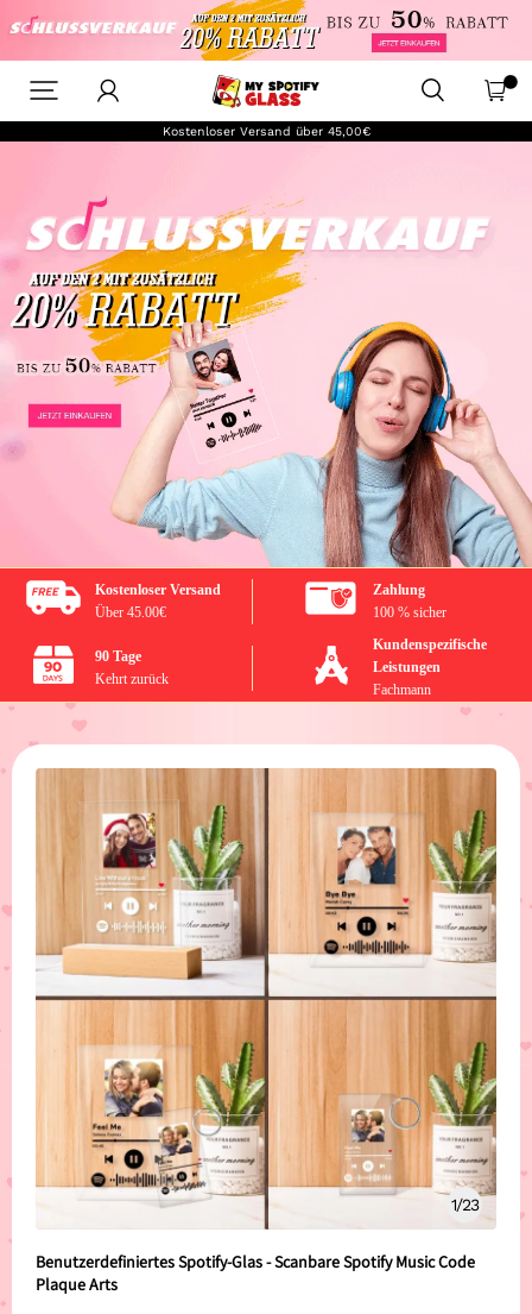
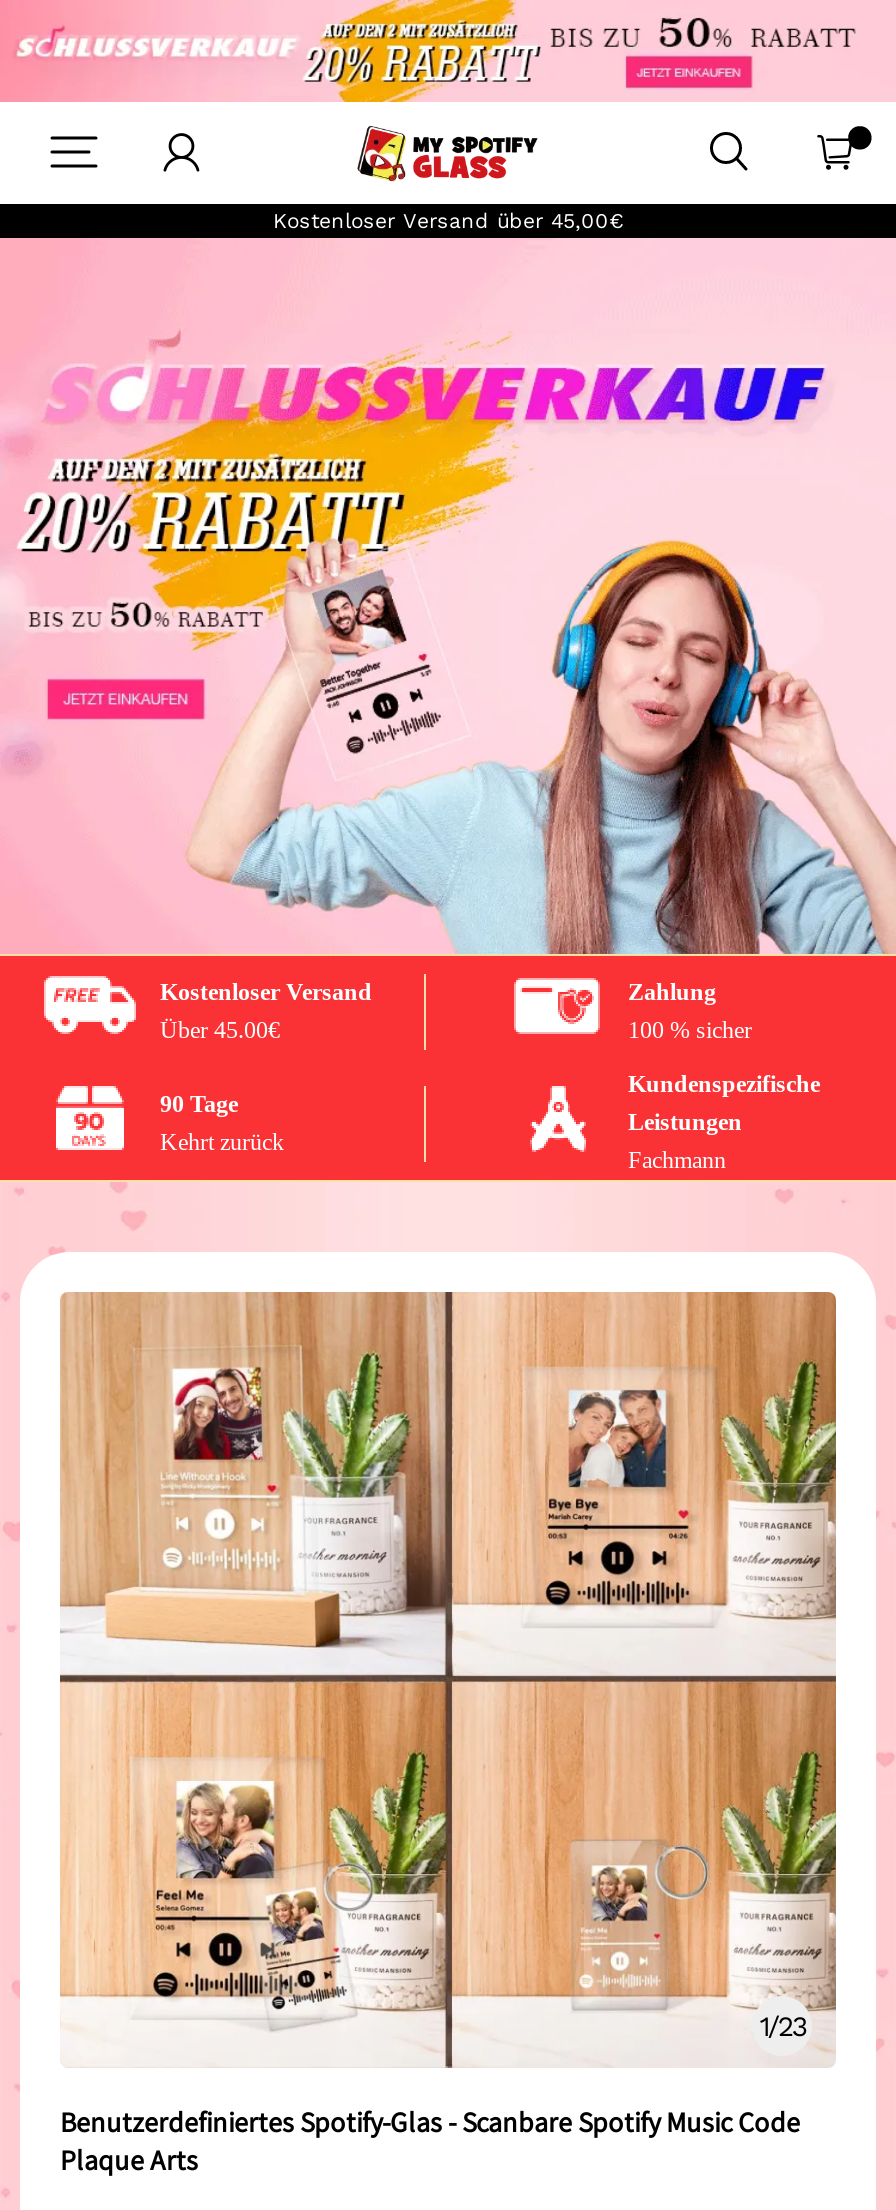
[26,200,489,252] [image] -> [44,338,826,424] [image]

